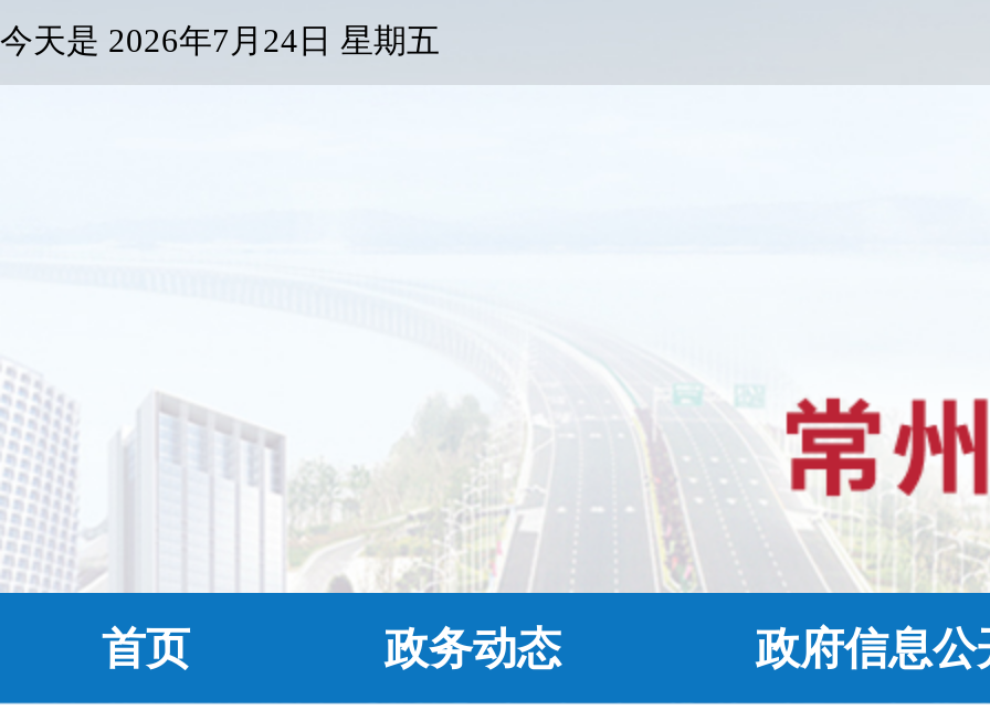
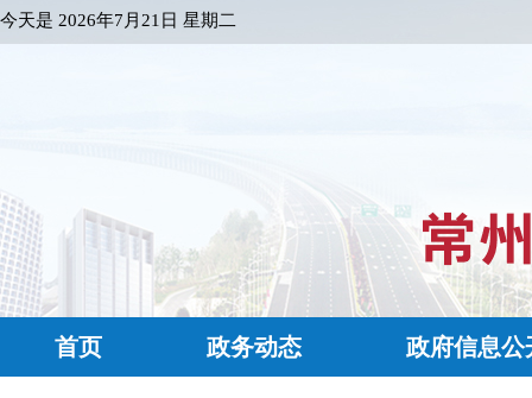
[0,23,440,59] 今天是2026年7月24日 星期五 -> [0,11,236,30] 今天是2026年7月21日 星期二

